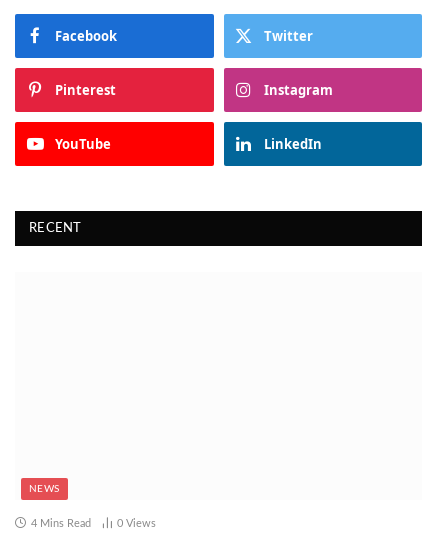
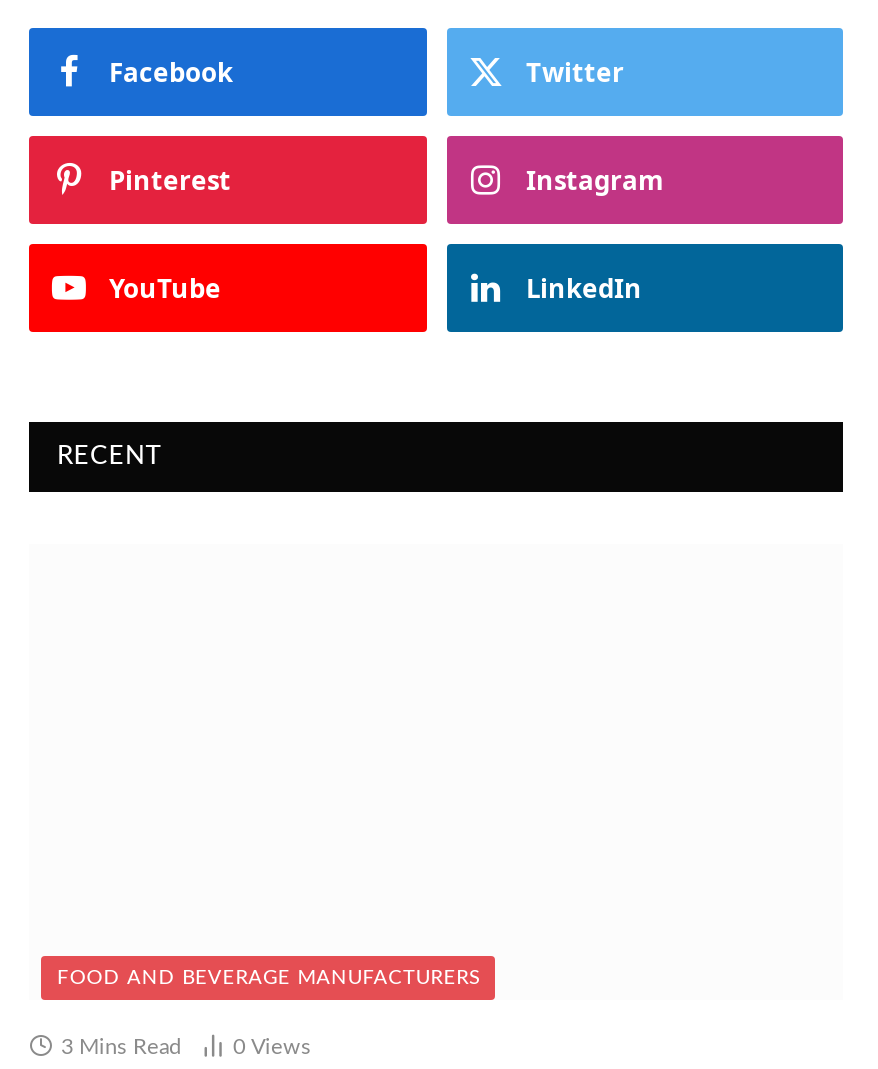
[29,484,60,494] NEWS -> [57,969,480,989] FOOD AND BEVERAGE MANUFACTURERS
[31,518,91,529] 4 Mins Read -> [61,1037,181,1059] 3 Mins Read

